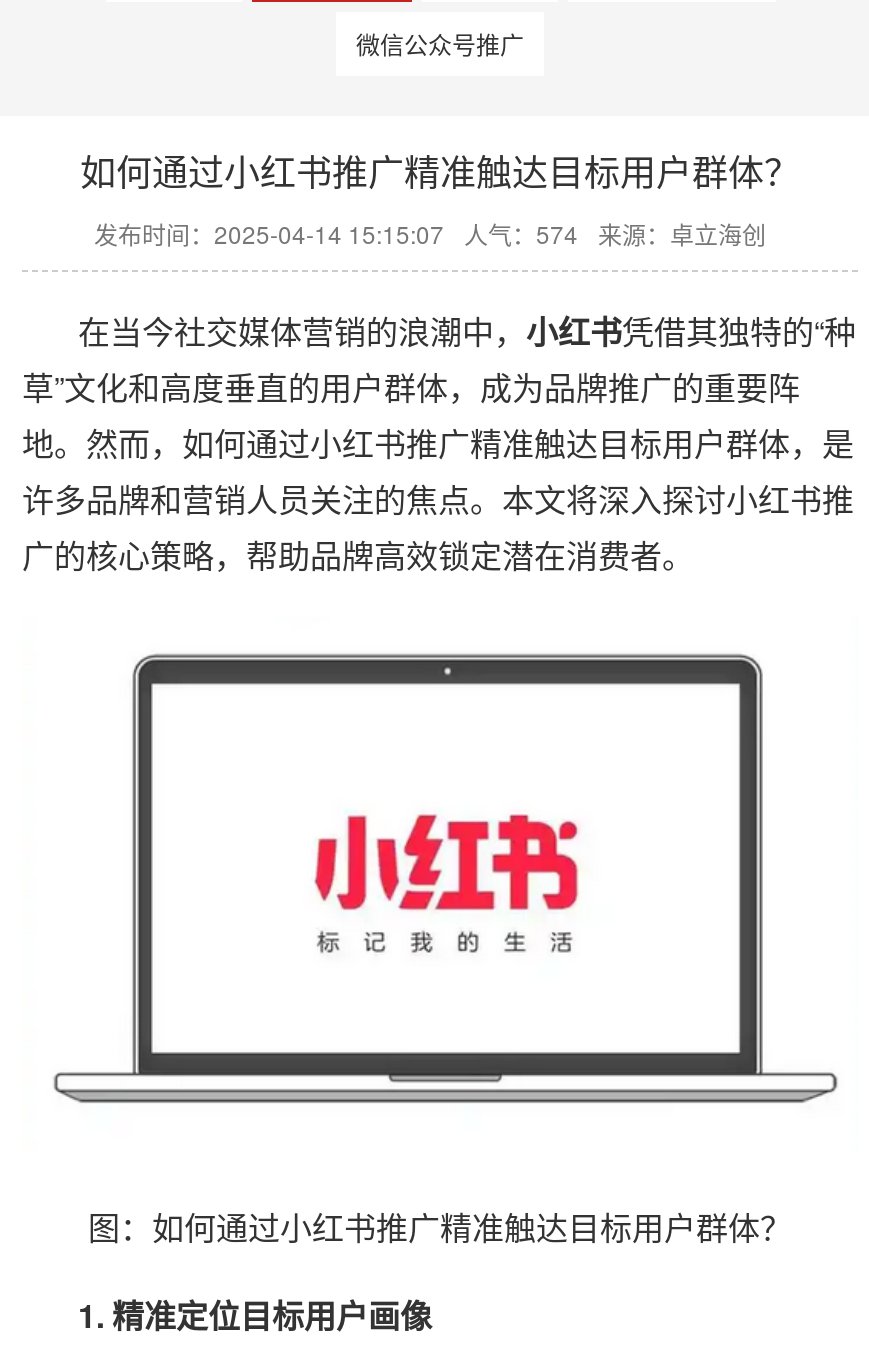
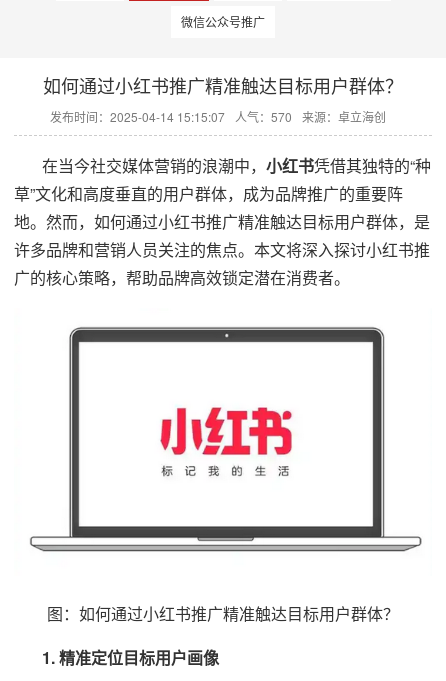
[94,216,766,250] 发布时间：2025-04-14 15:15:07 人气：574 来源：卓立海创 -> [50,108,386,125] 发布时间：2025-04-14 15:15:07 人气：570 来源：卓立海创

